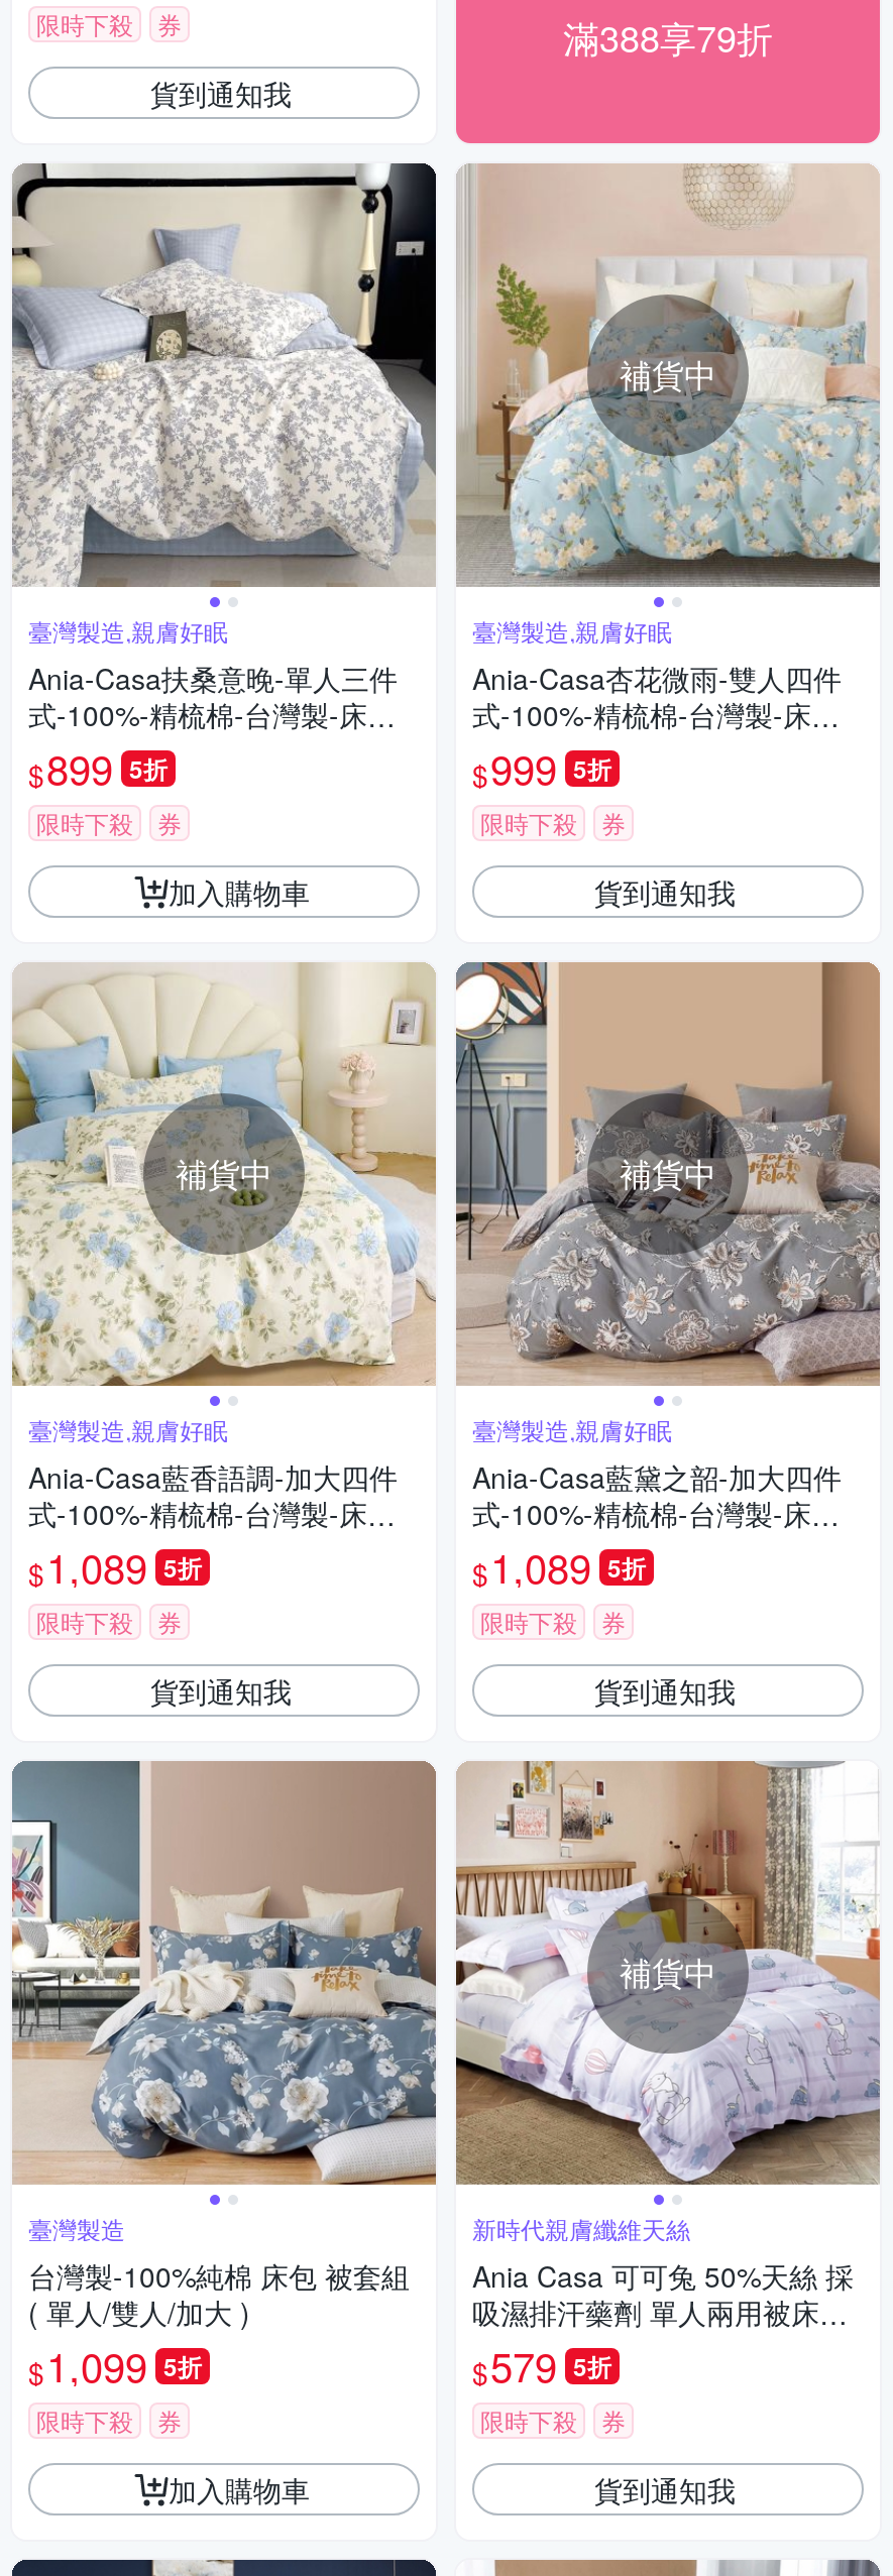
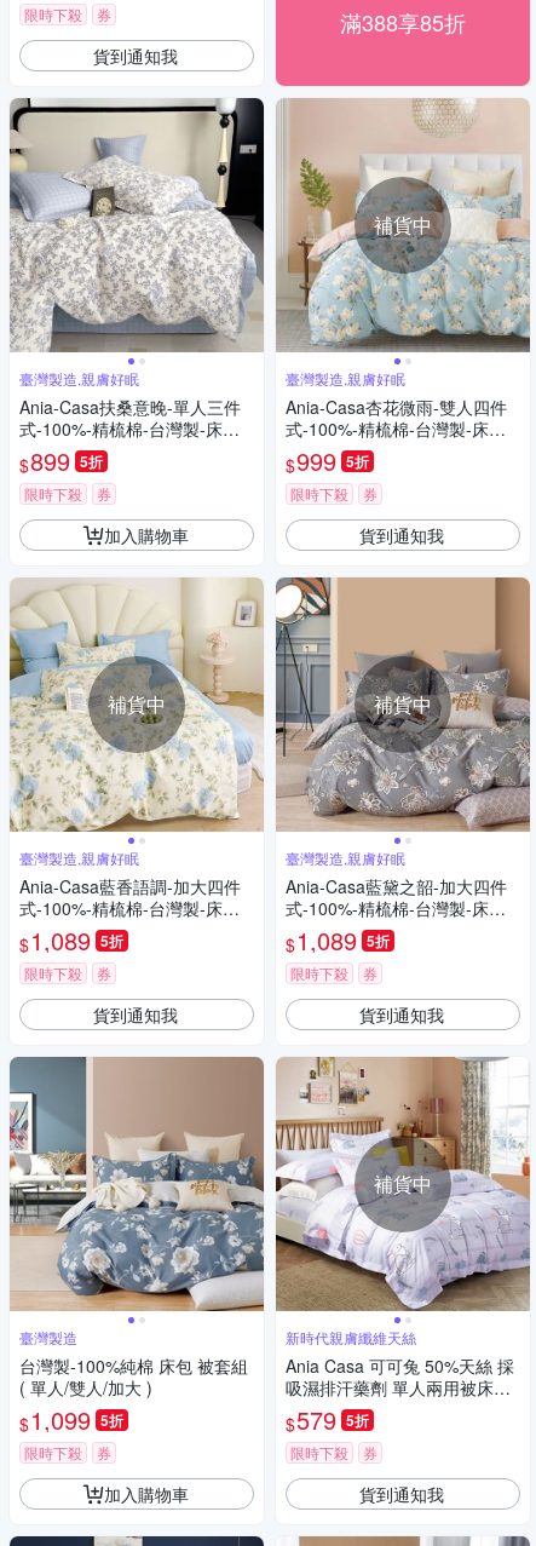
[563,11,773,63] 滿388享79折 -> [340,7,466,38] 滿388享85折

